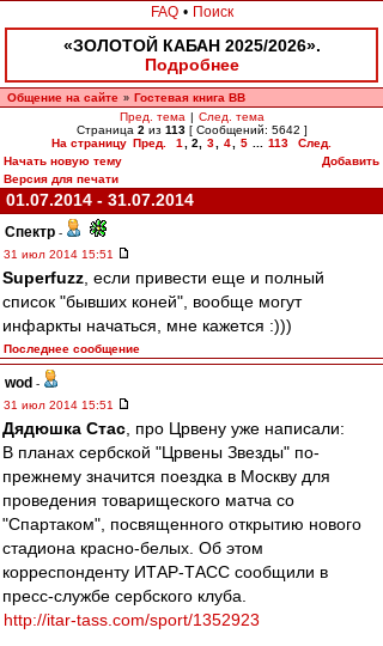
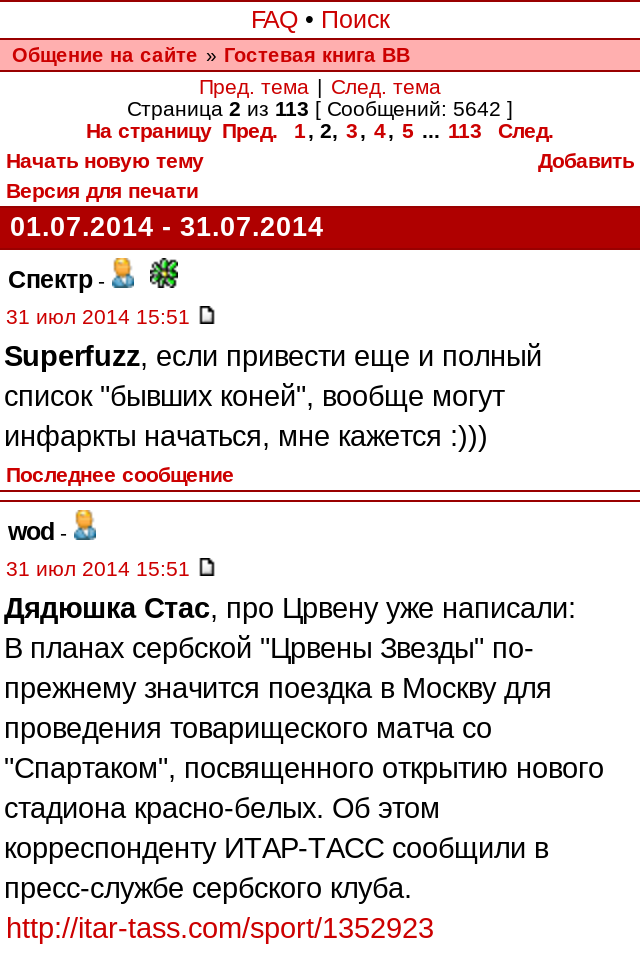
[63,36,320,74] «ЗОЛОТОЙ КАБАН 2025/2026». | Подробнее -> none

